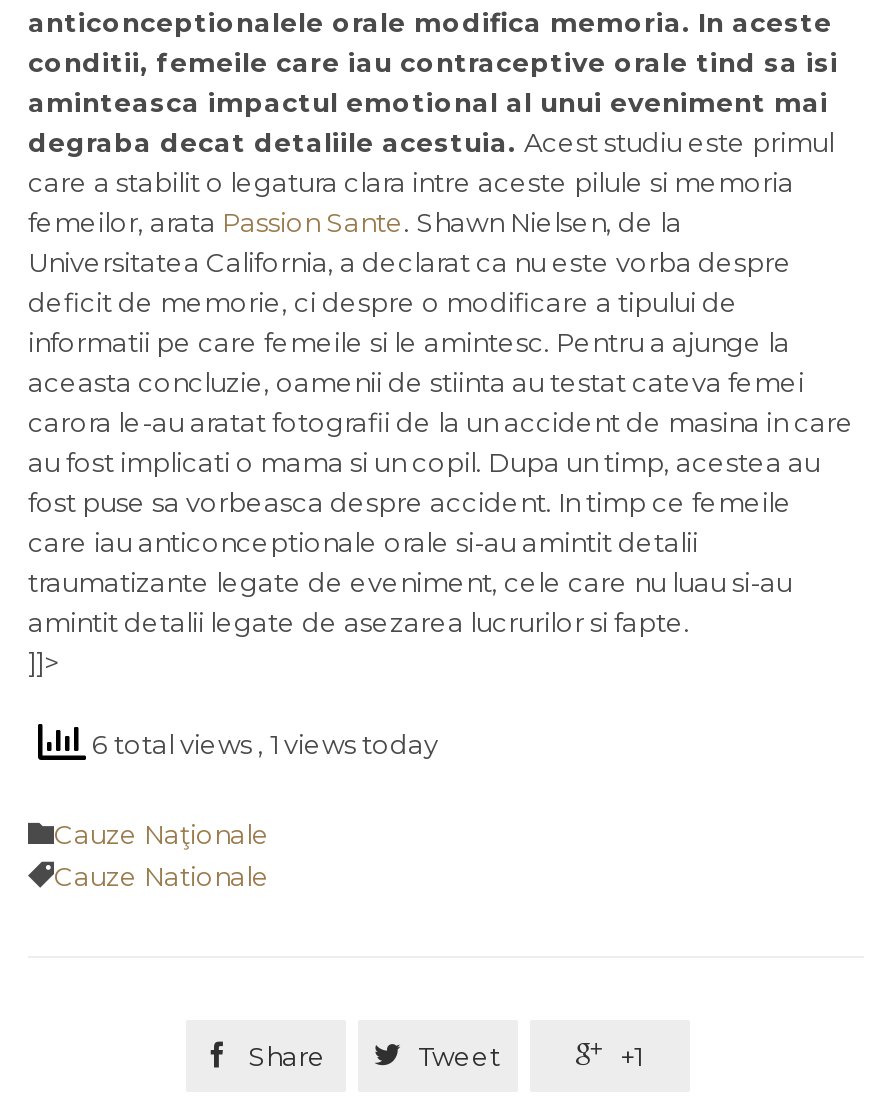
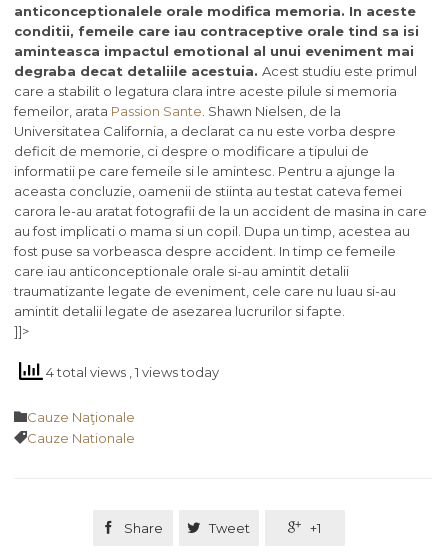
[86,728,438,760] 6 total views, 1 views today -> [43,364,219,380] 4 total views, 1 views today

